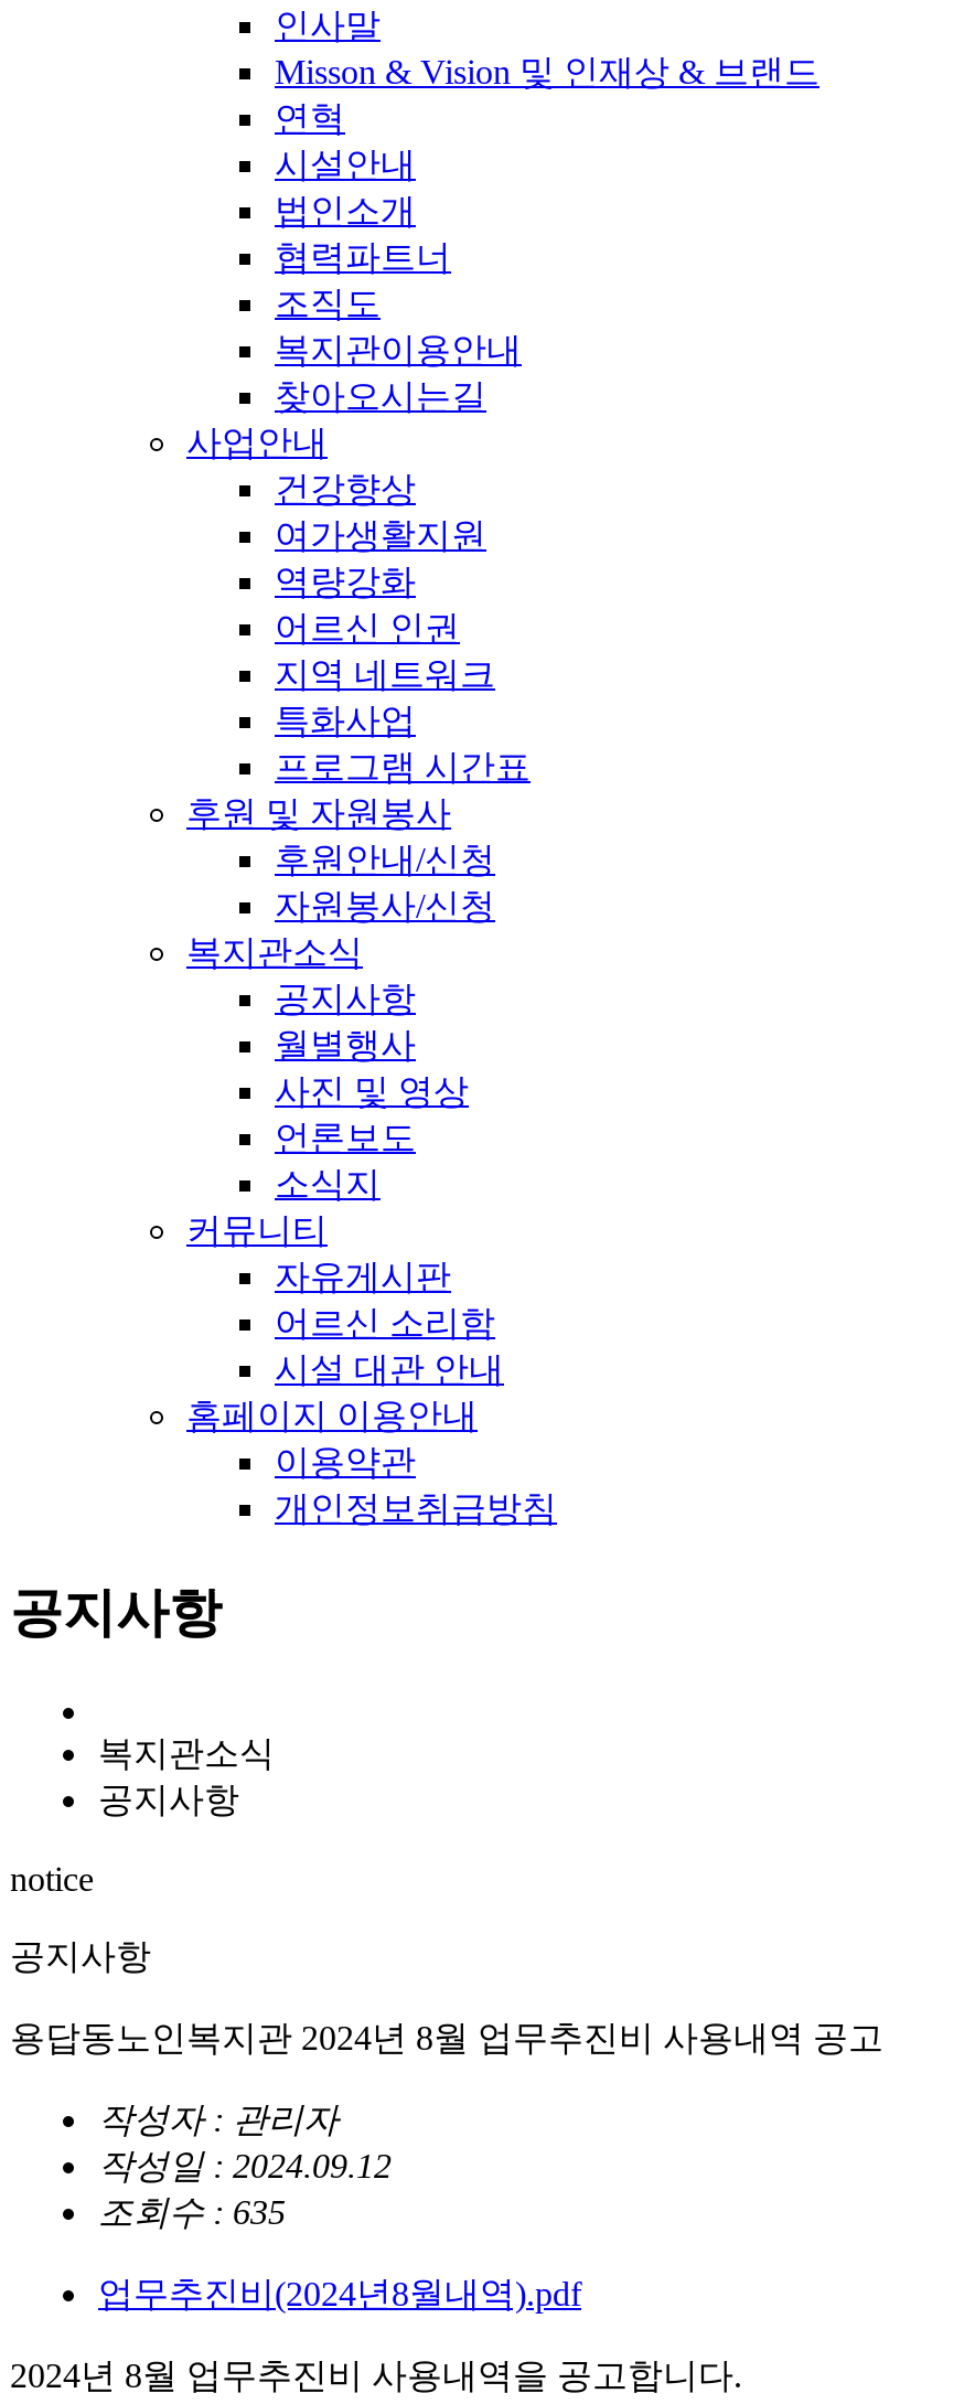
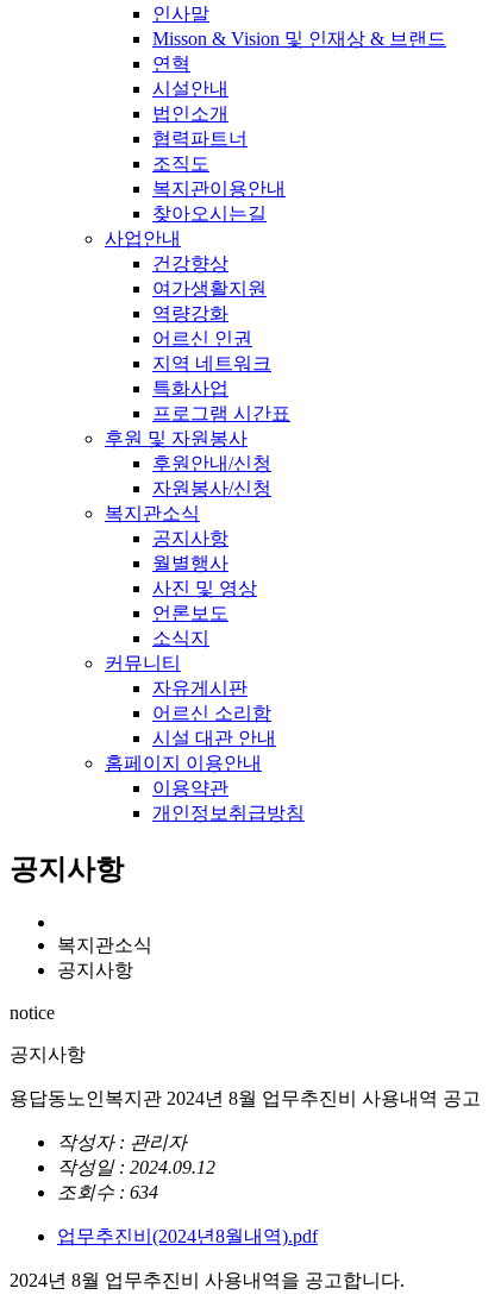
[98,2193,286,2230] 조회수 : 635 -> [57,1182,158,1202] 조회수 : 634

